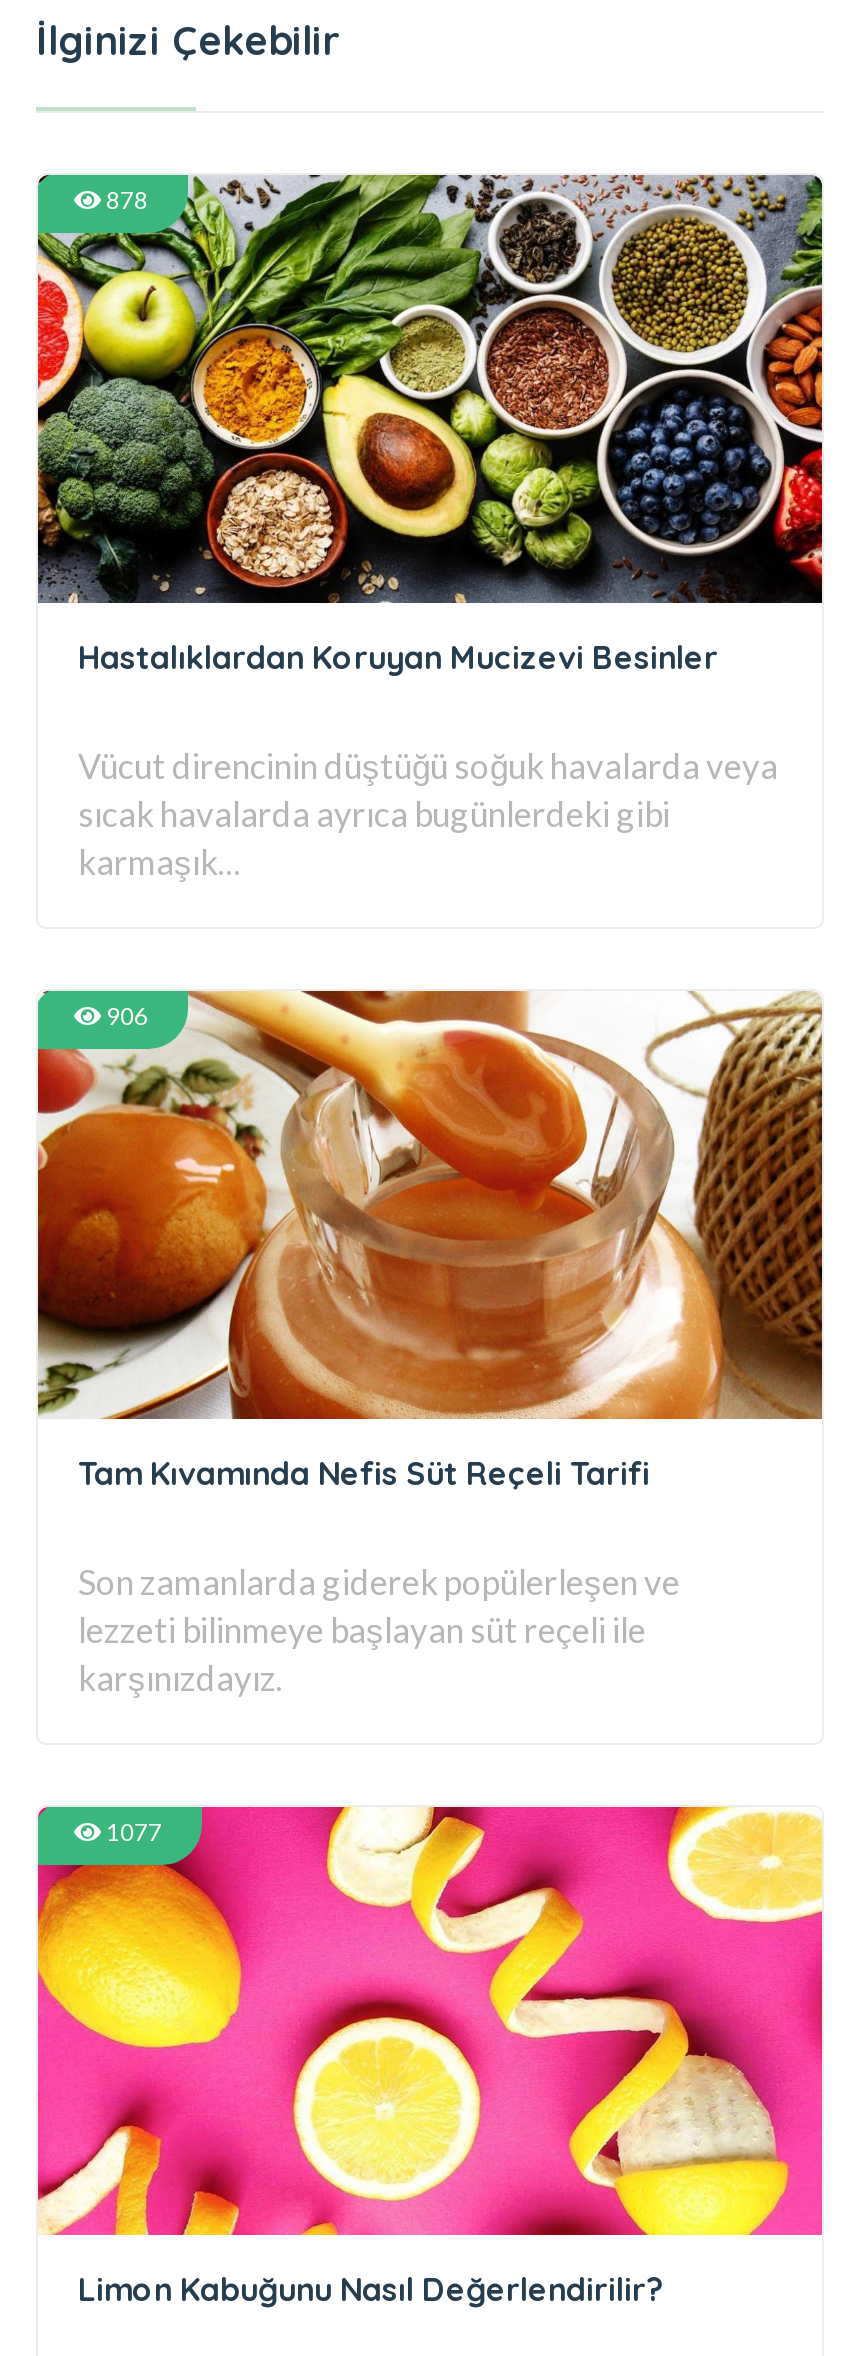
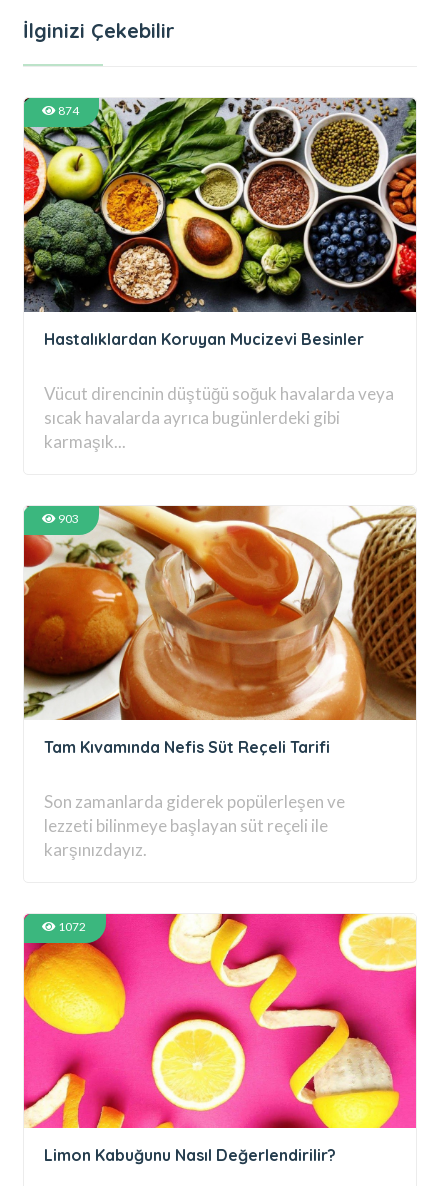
[102,184,148,214] 878 -> [56,103,79,118] 874
[102,1000,148,1030] 906 -> [56,511,79,526] 903
[102,1816,162,1846] 1077 -> [56,919,86,934] 1072

